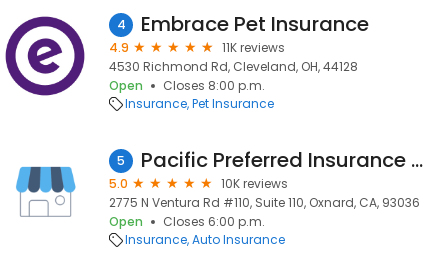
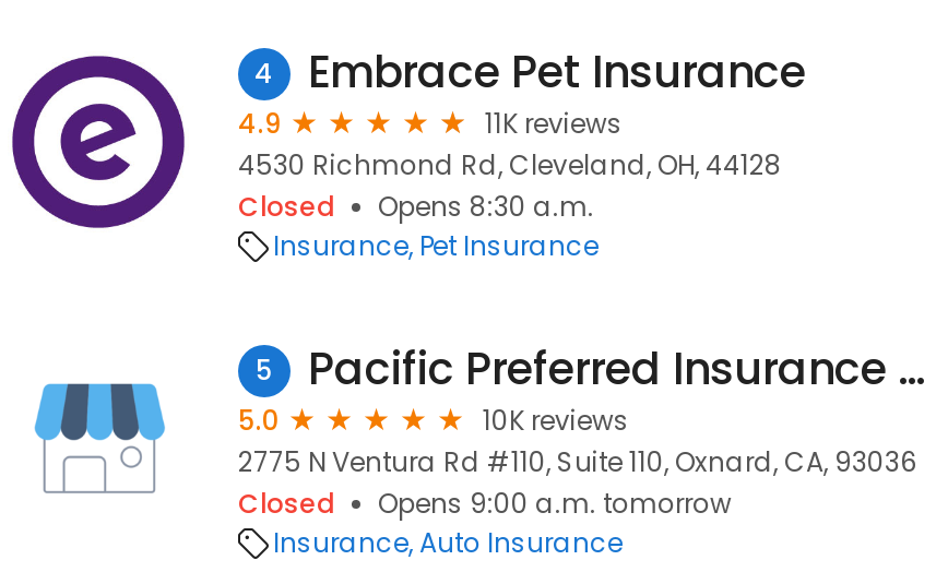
[109,77,265,94] Open | Closes 8:00 p.m. -> [238,188,594,225] Closed | Opens 8:30 a.m.
[109,213,265,230] Open | Closes 6:00 p.m. -> [238,485,732,522] Closed | Opens 9:00 a.m. tomorrow

